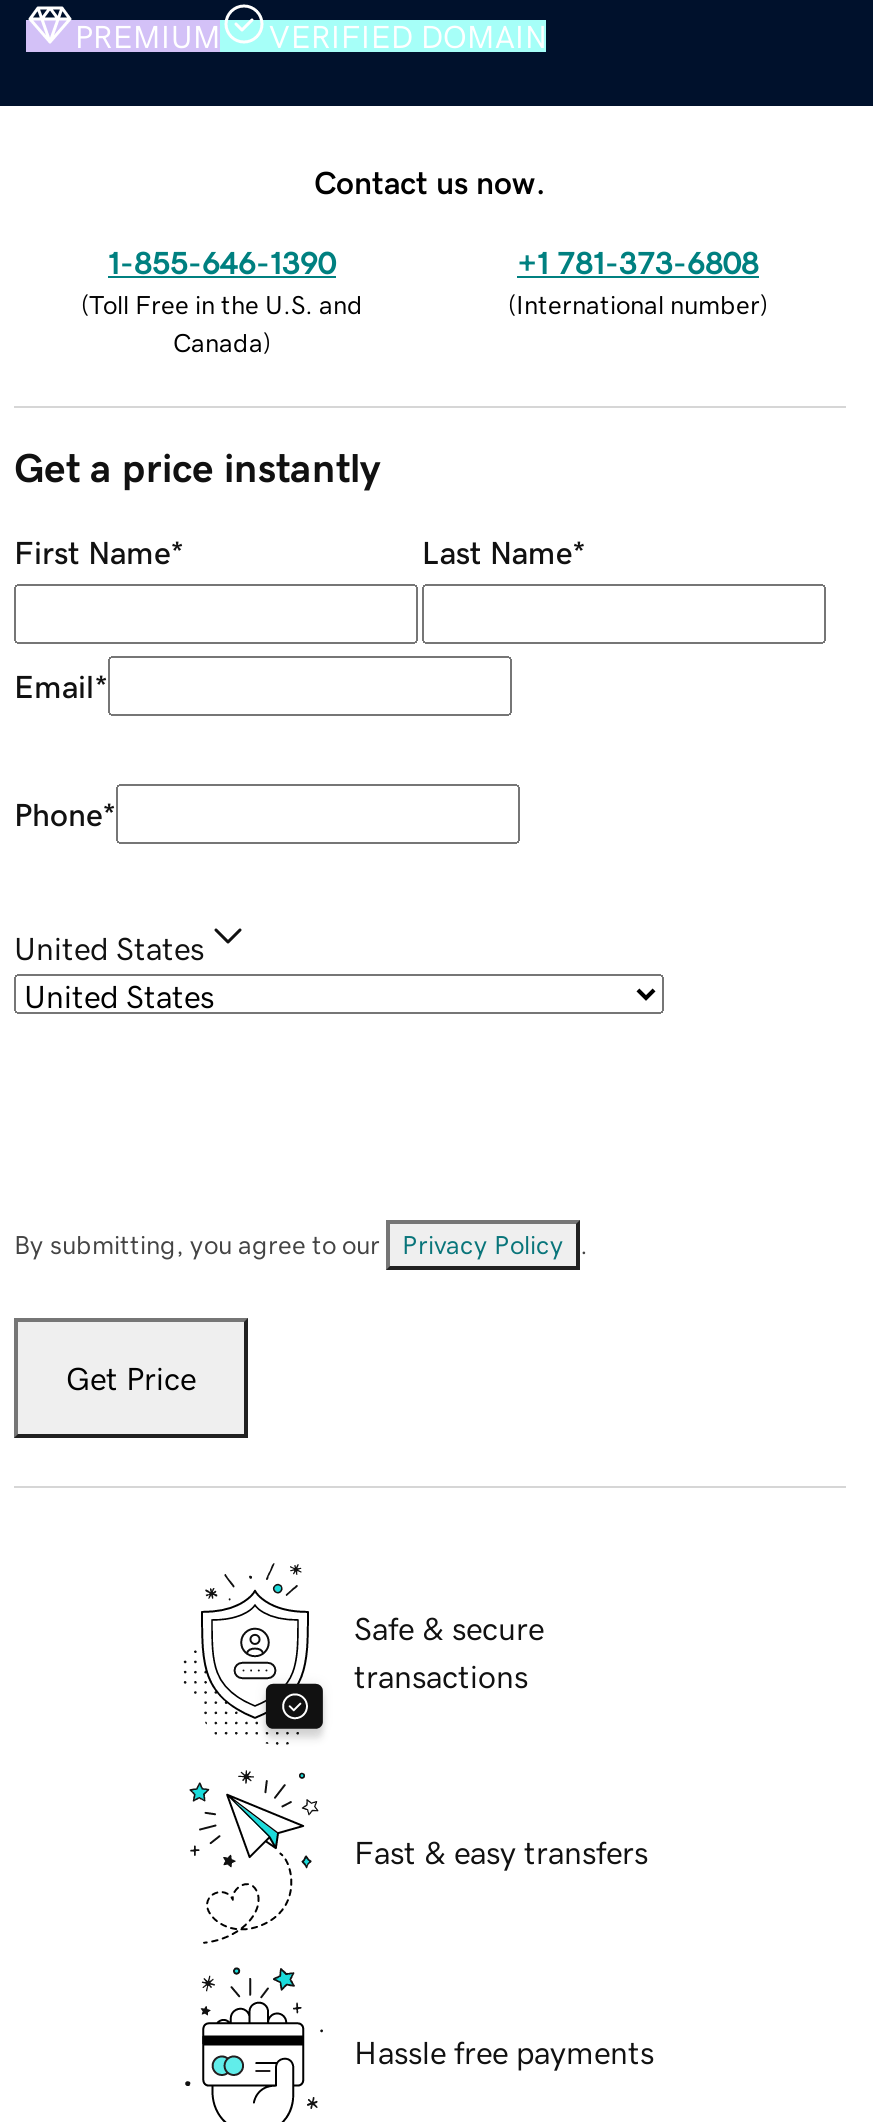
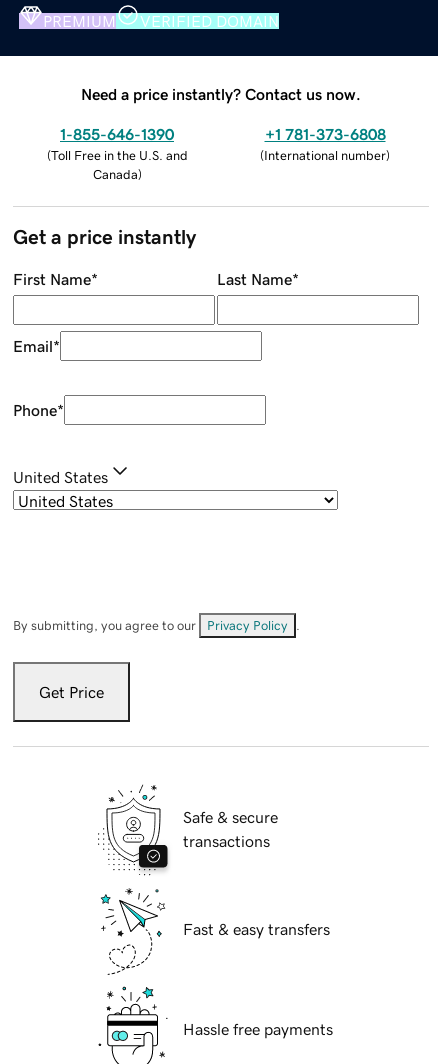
[314,165,546,197] Contact us now. -> [81,86,361,102] Need a price instantly? Contact us now.

